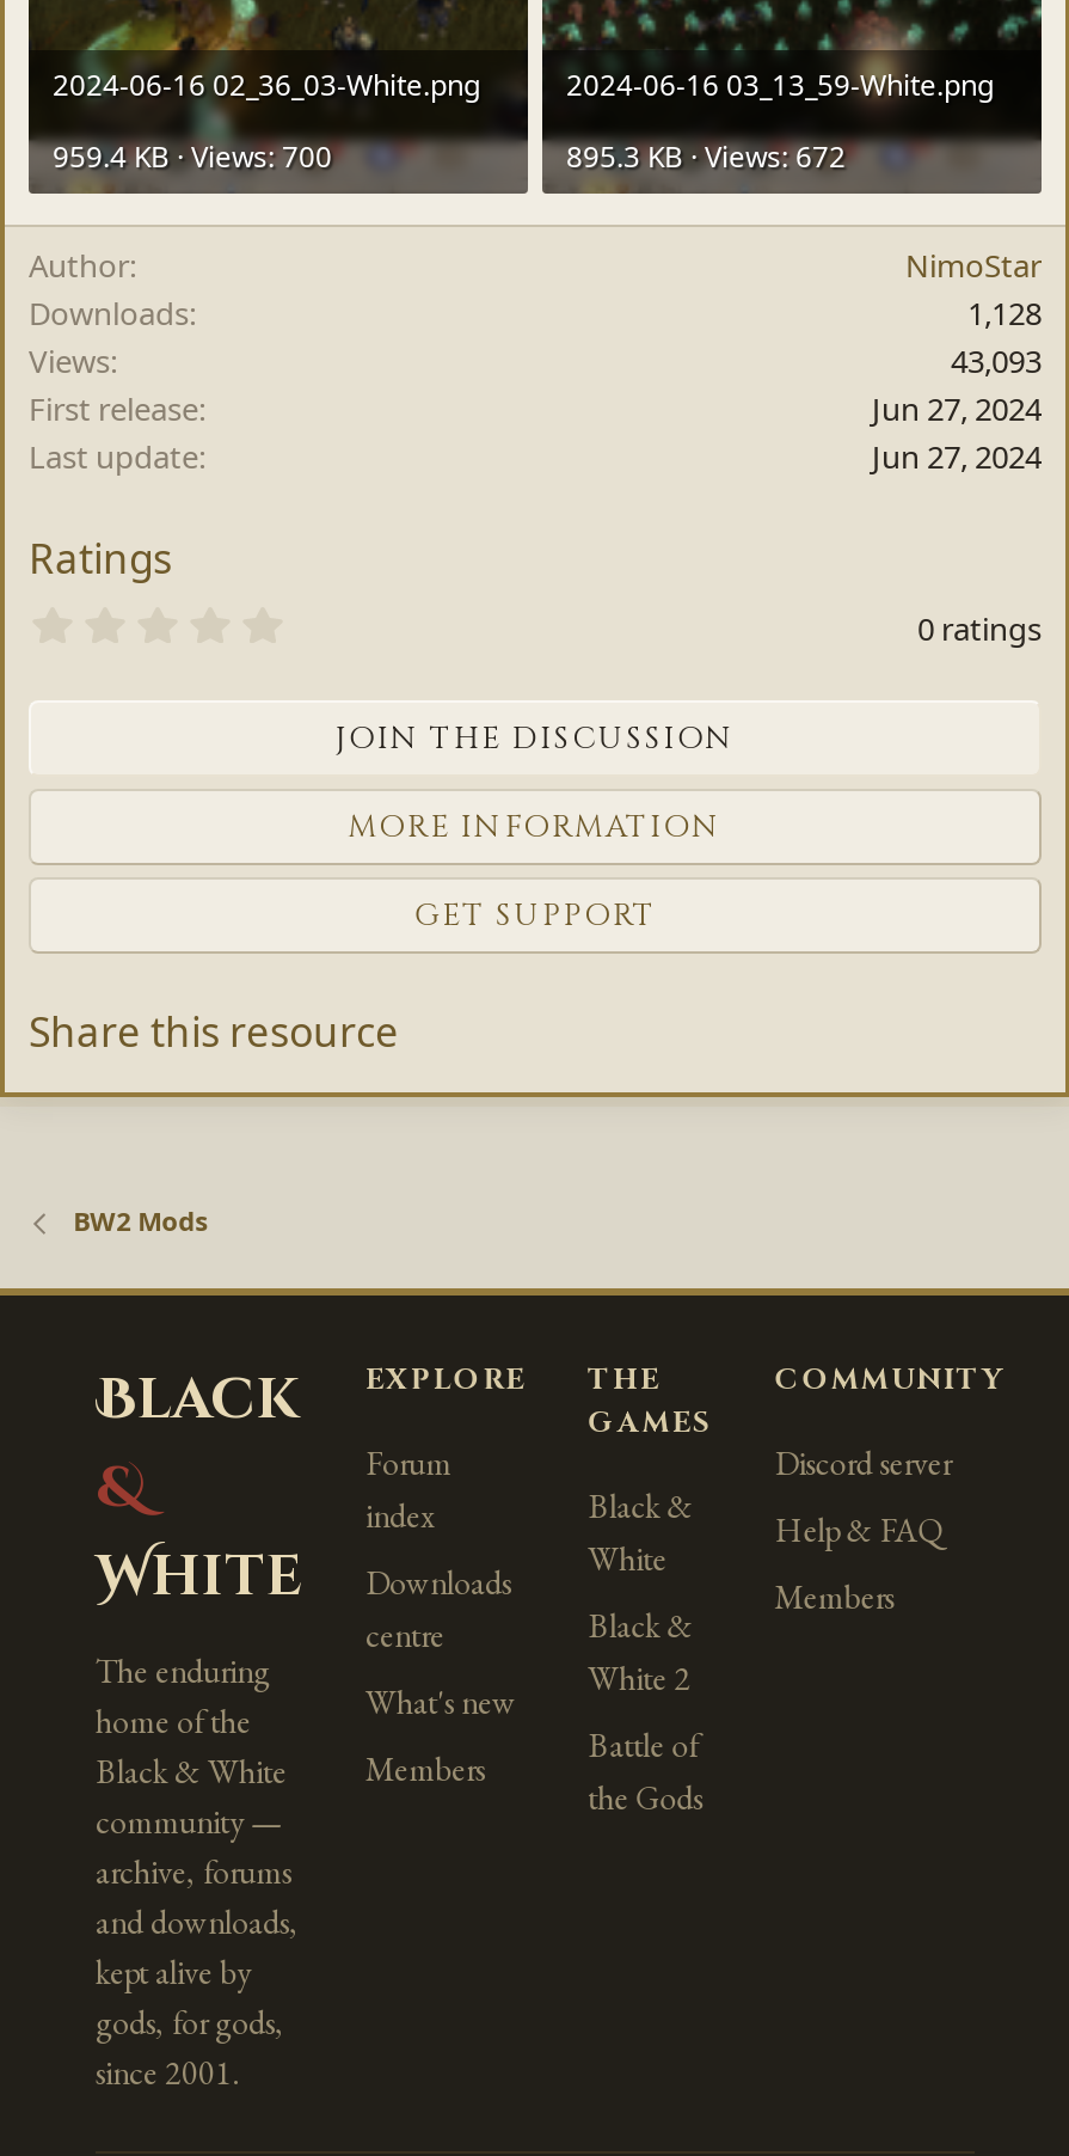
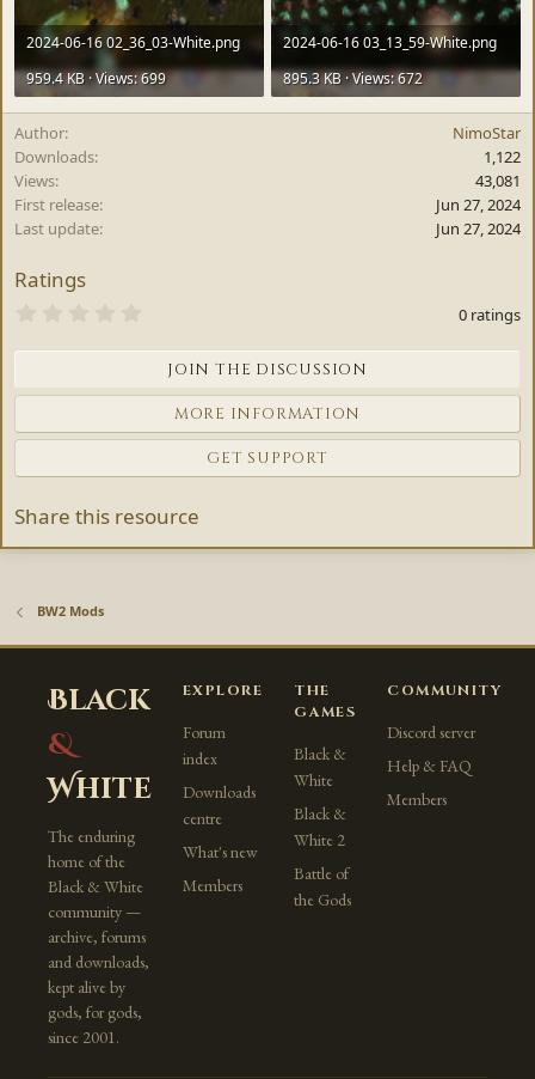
[53,136,332,176] 959.4 KB · Views: 700 -> [26,68,166,88] 959.4 KB · Views: 699
[967,292,1042,335] 1,128 -> [484,146,521,168] 1,122
[951,340,1042,383] 43,093 -> [475,170,521,192] 43,081

